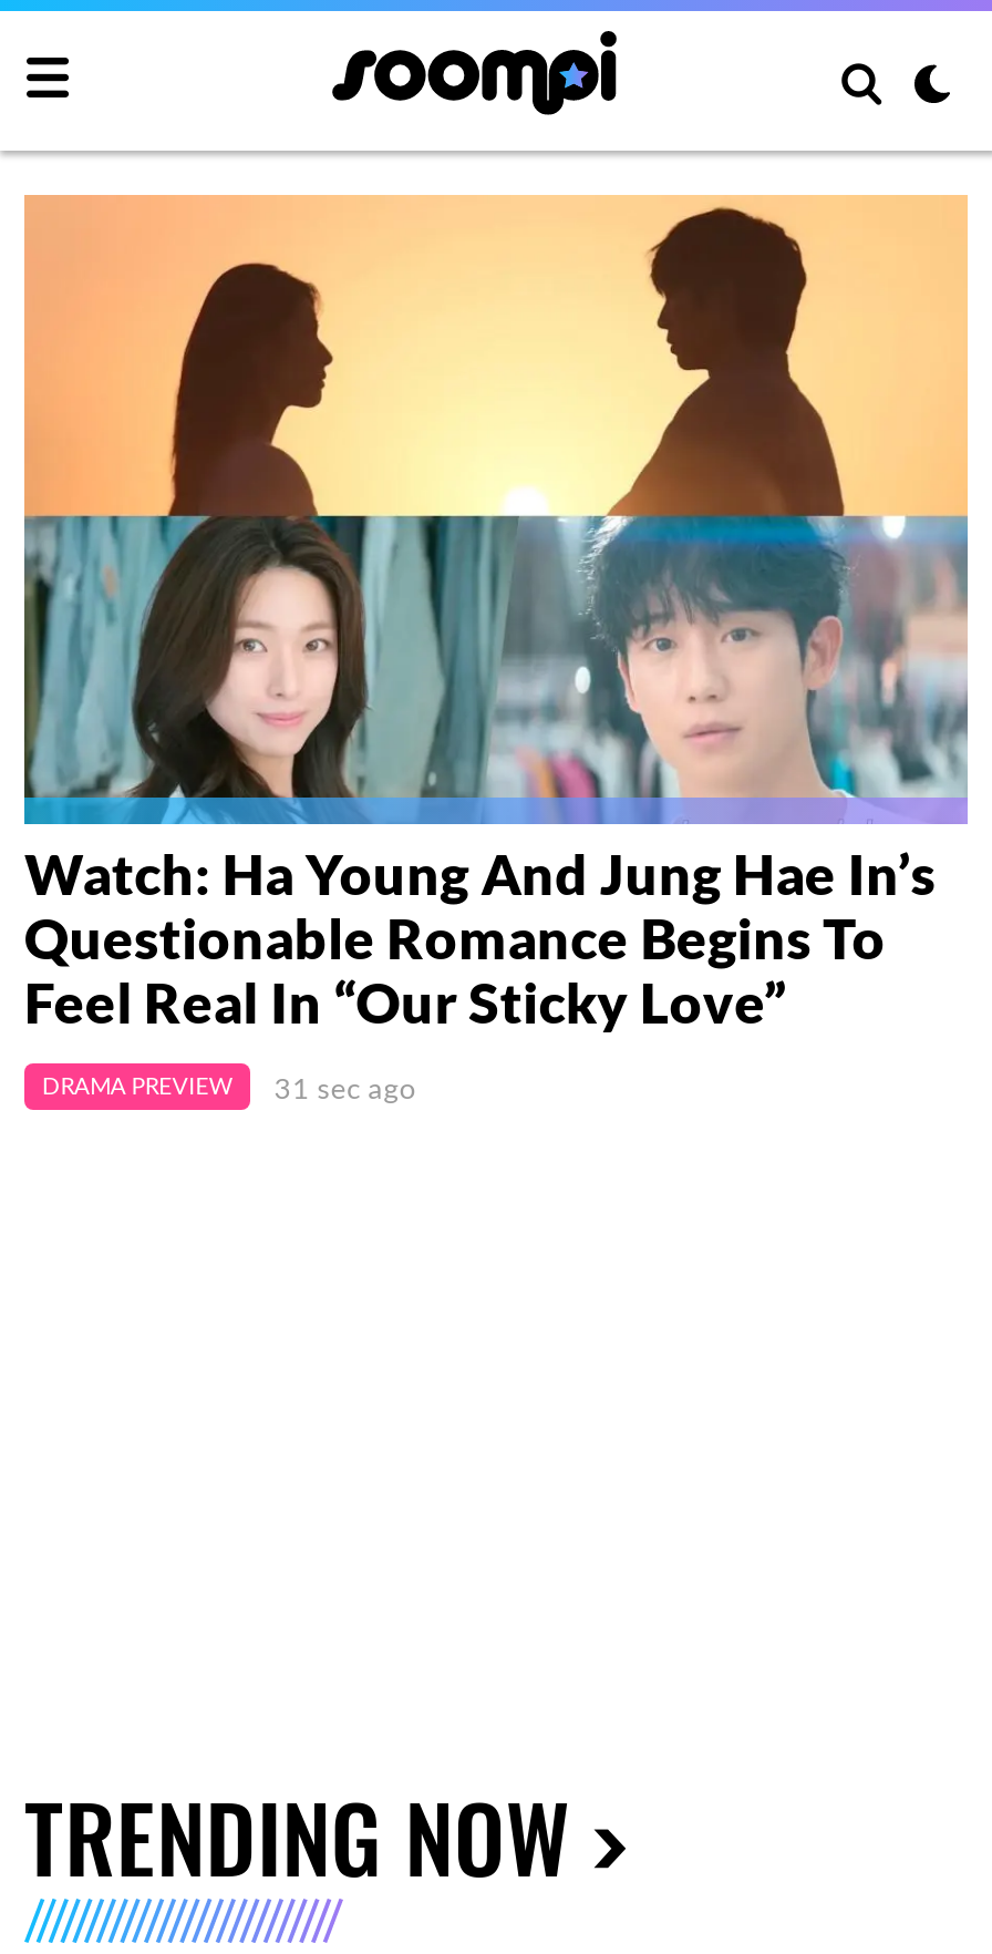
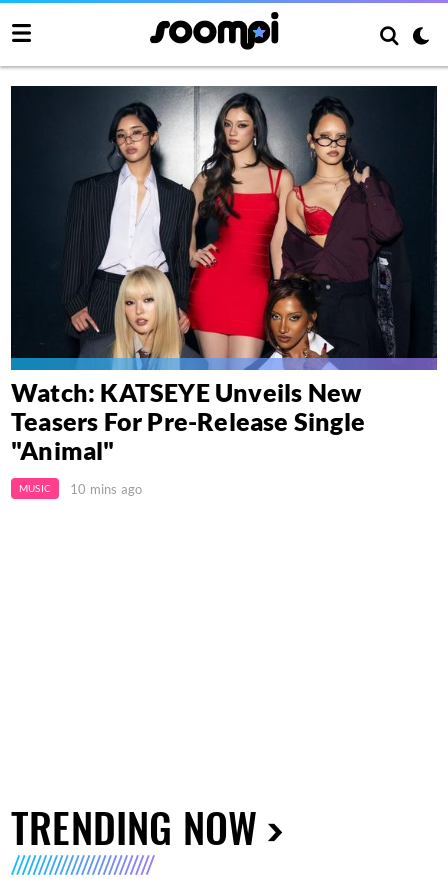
[22,195,970,1034] [image] | Watch: Ha Young And Jung Hae In’s | Questionable Romance Begins To | Feel Real In “Our Sticky Love” -> [10,85,438,465] [image] | Watch: KATSEYE Unveils New | Teasers For Pre-Release Single | "Animal"
[42,1069,415,1105] DRAMA PREVIEW | 31 sec ago -> [19,481,142,497] MUSIC | 10 mins ago

